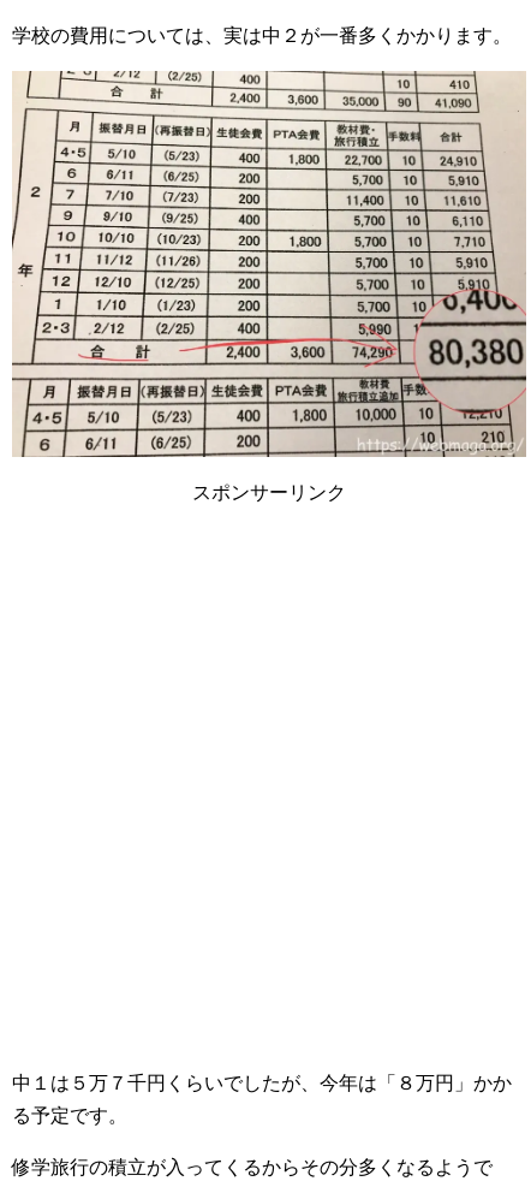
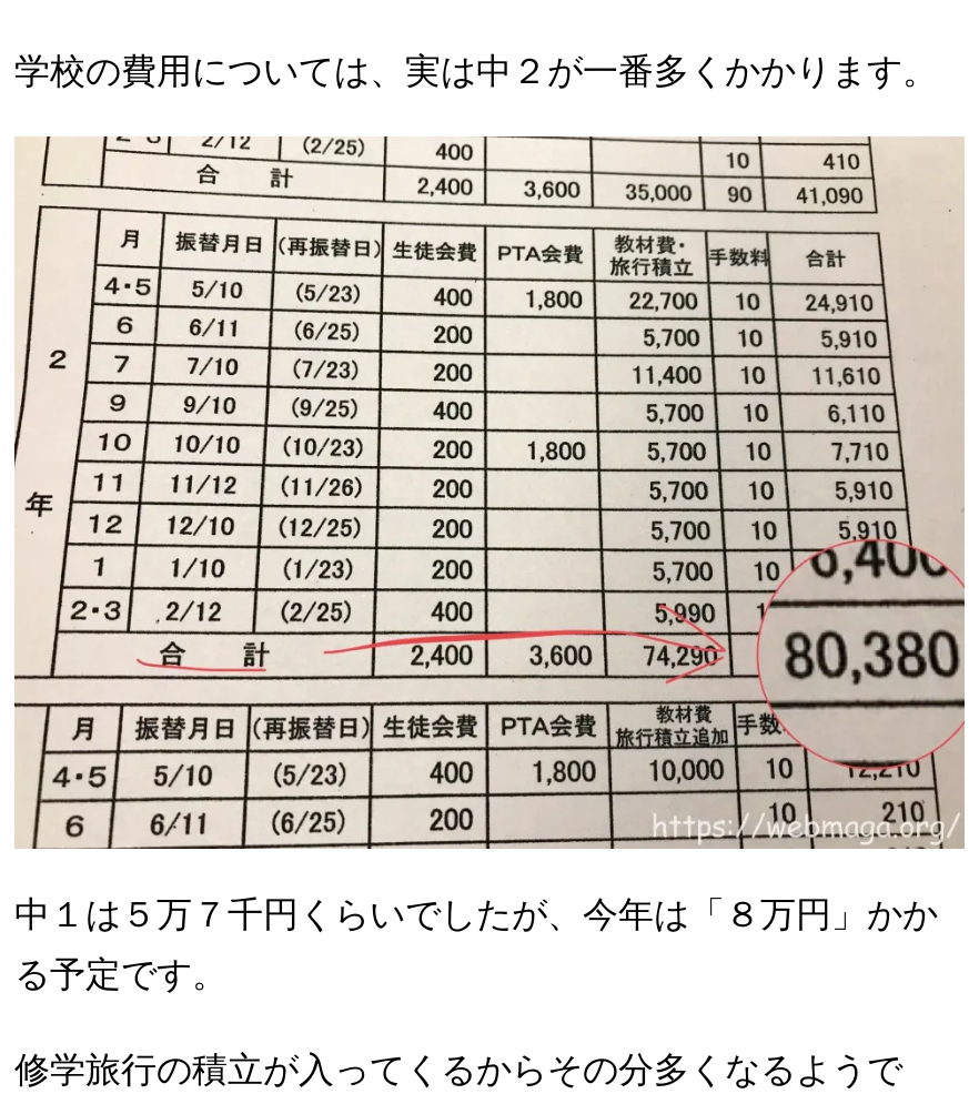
[192,483,346,503] スポンサーリンク -> none

